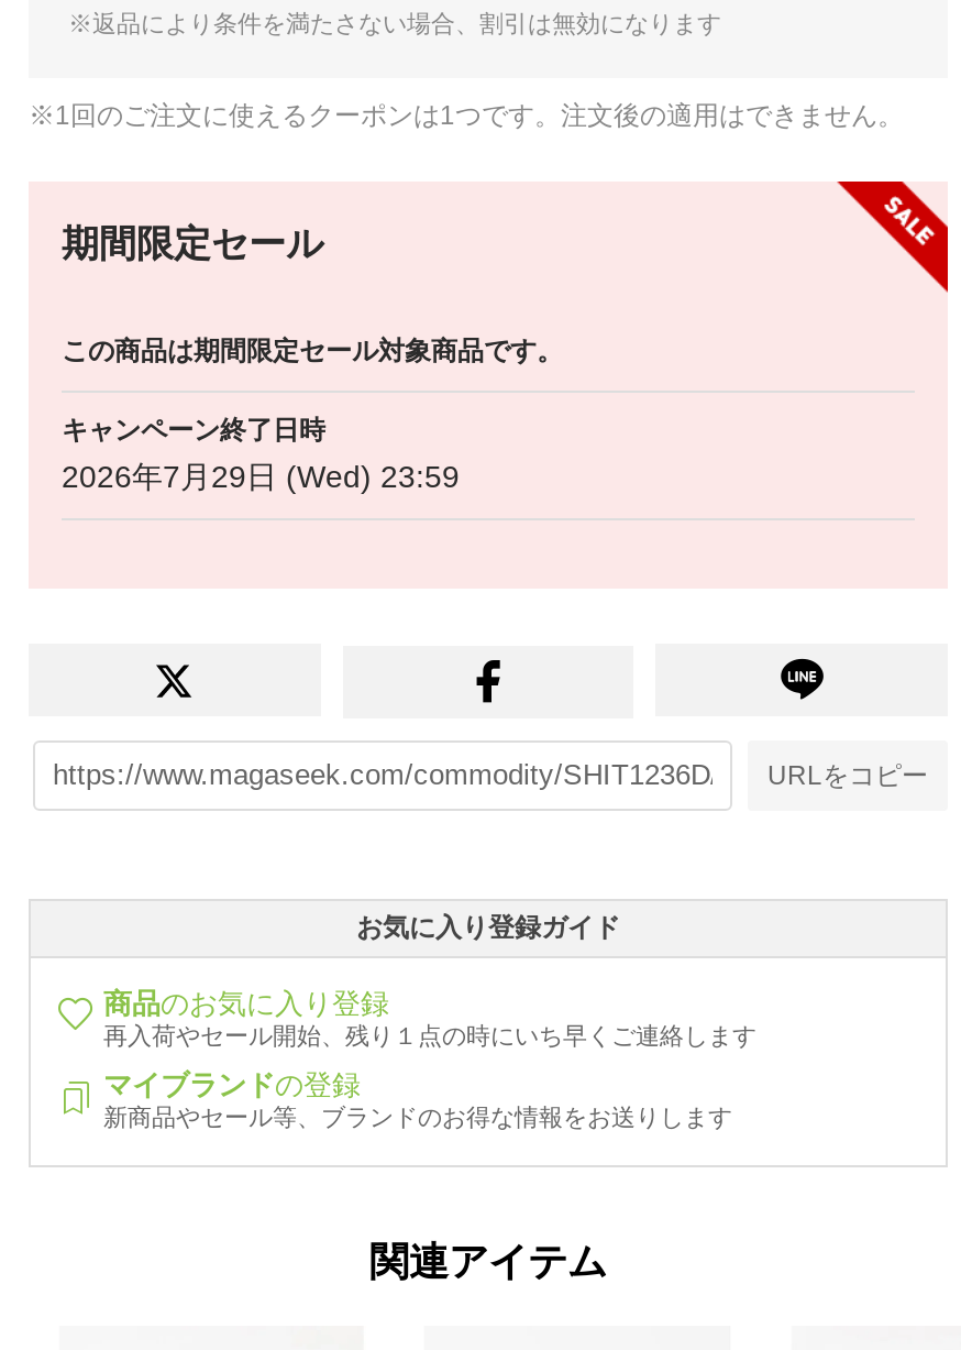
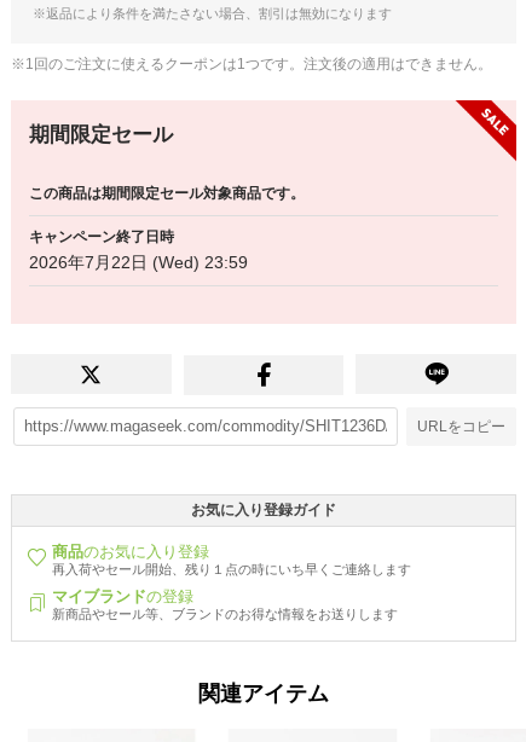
[62,458,460,493] 2026年7月29日 (Wed) 23:59 -> [29,252,248,272] 2026年7月22日 (Wed) 23:59

